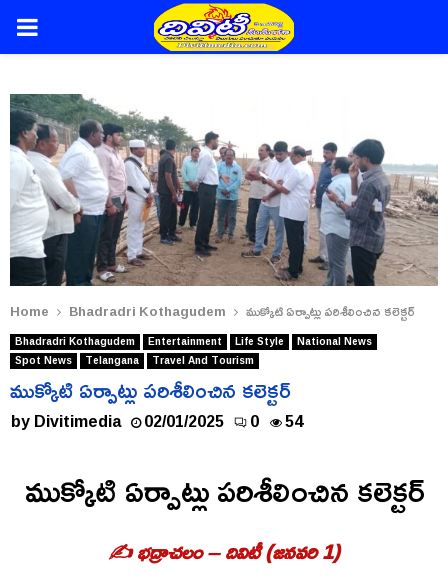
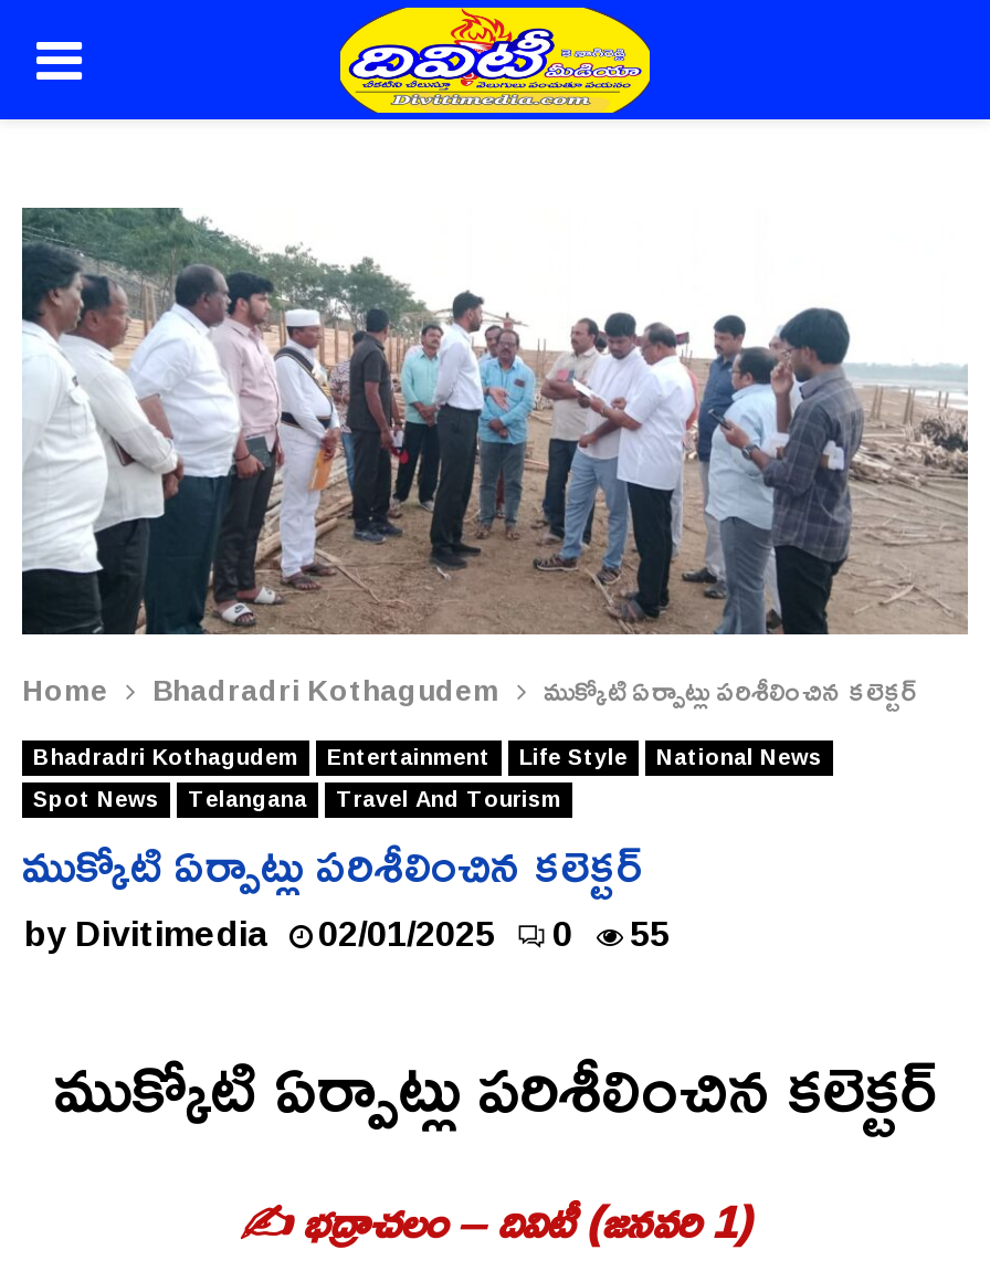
[285,406,303,436] 54 -> [630,899,670,965] 55

